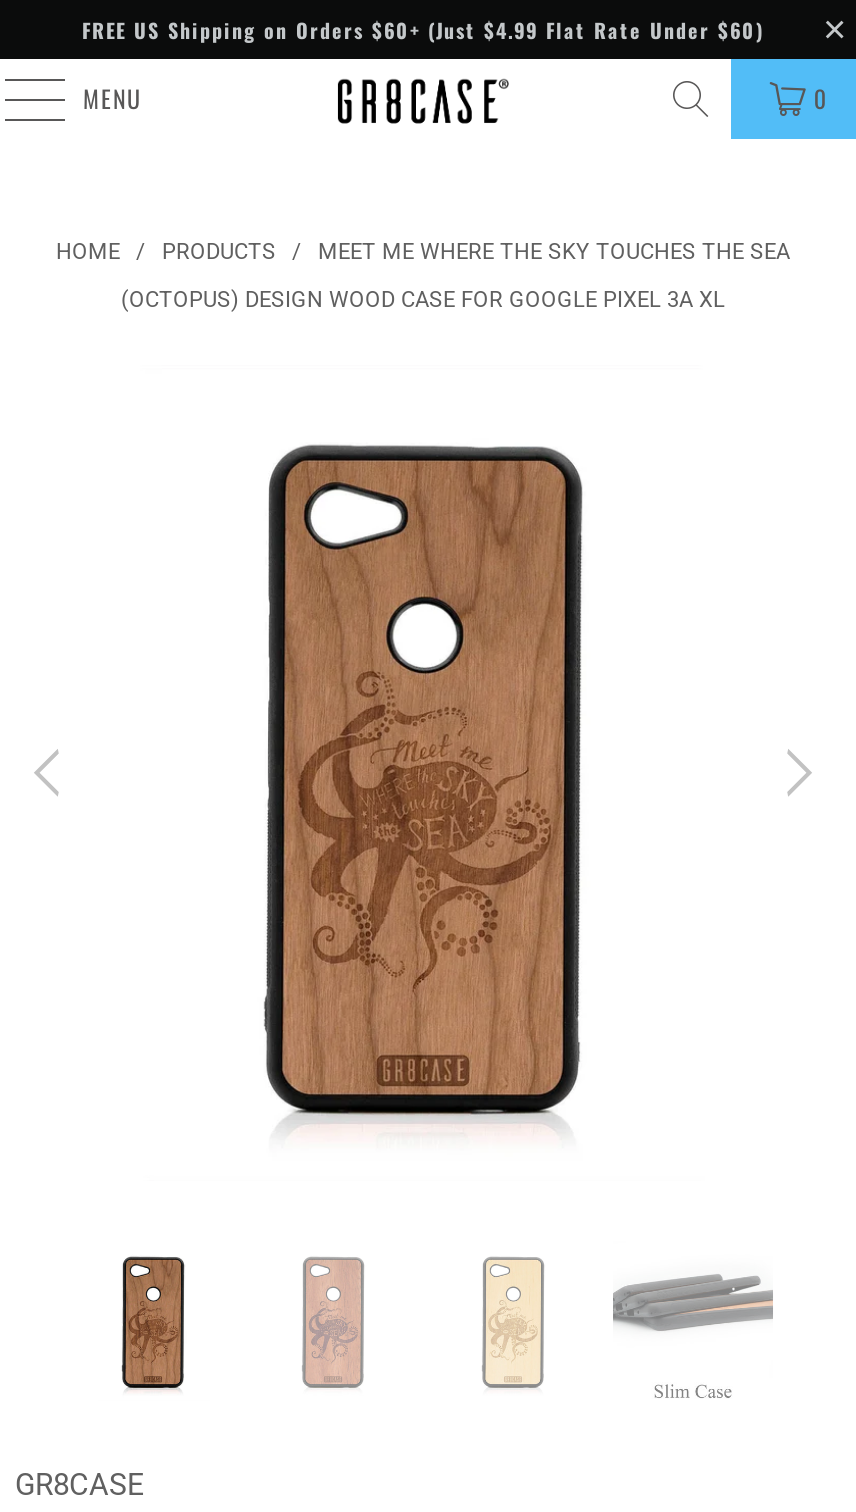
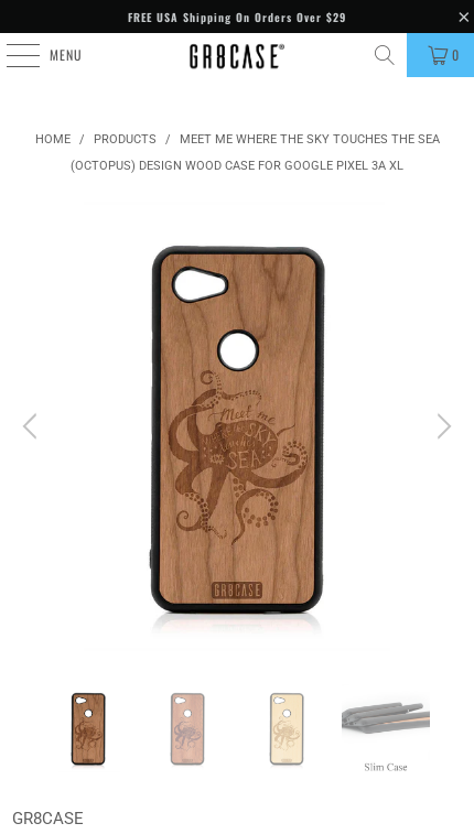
[82,14,764,44] FREE US Shipping on Orders $60+ (Just $4.99 Flat Rate Under $60) -> [128,8,346,25] FREE USA Shipping On Orders Over $29

